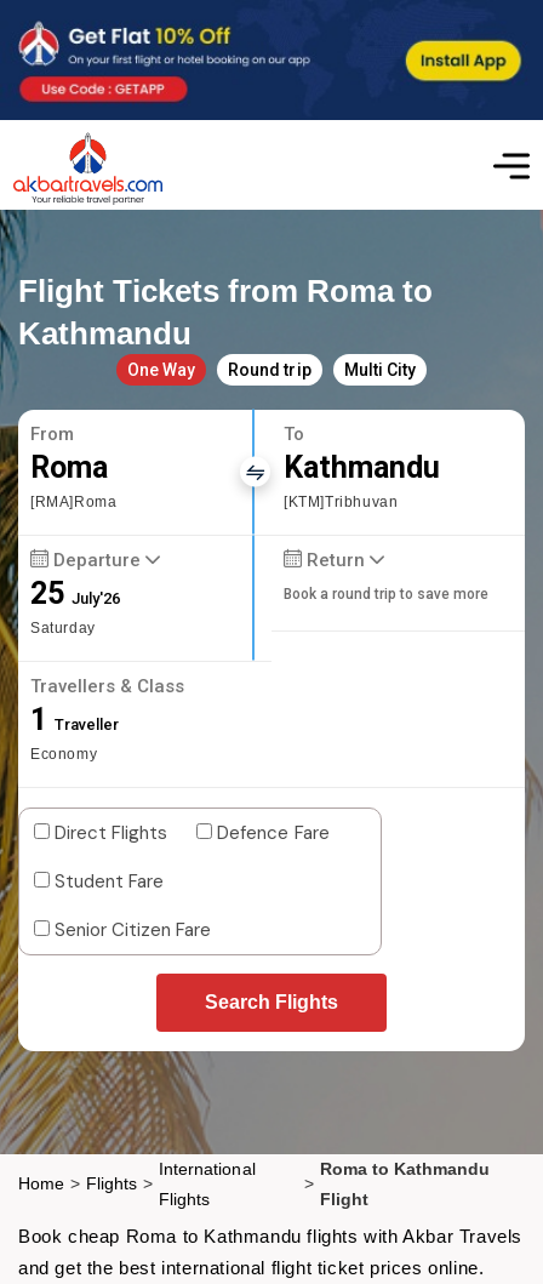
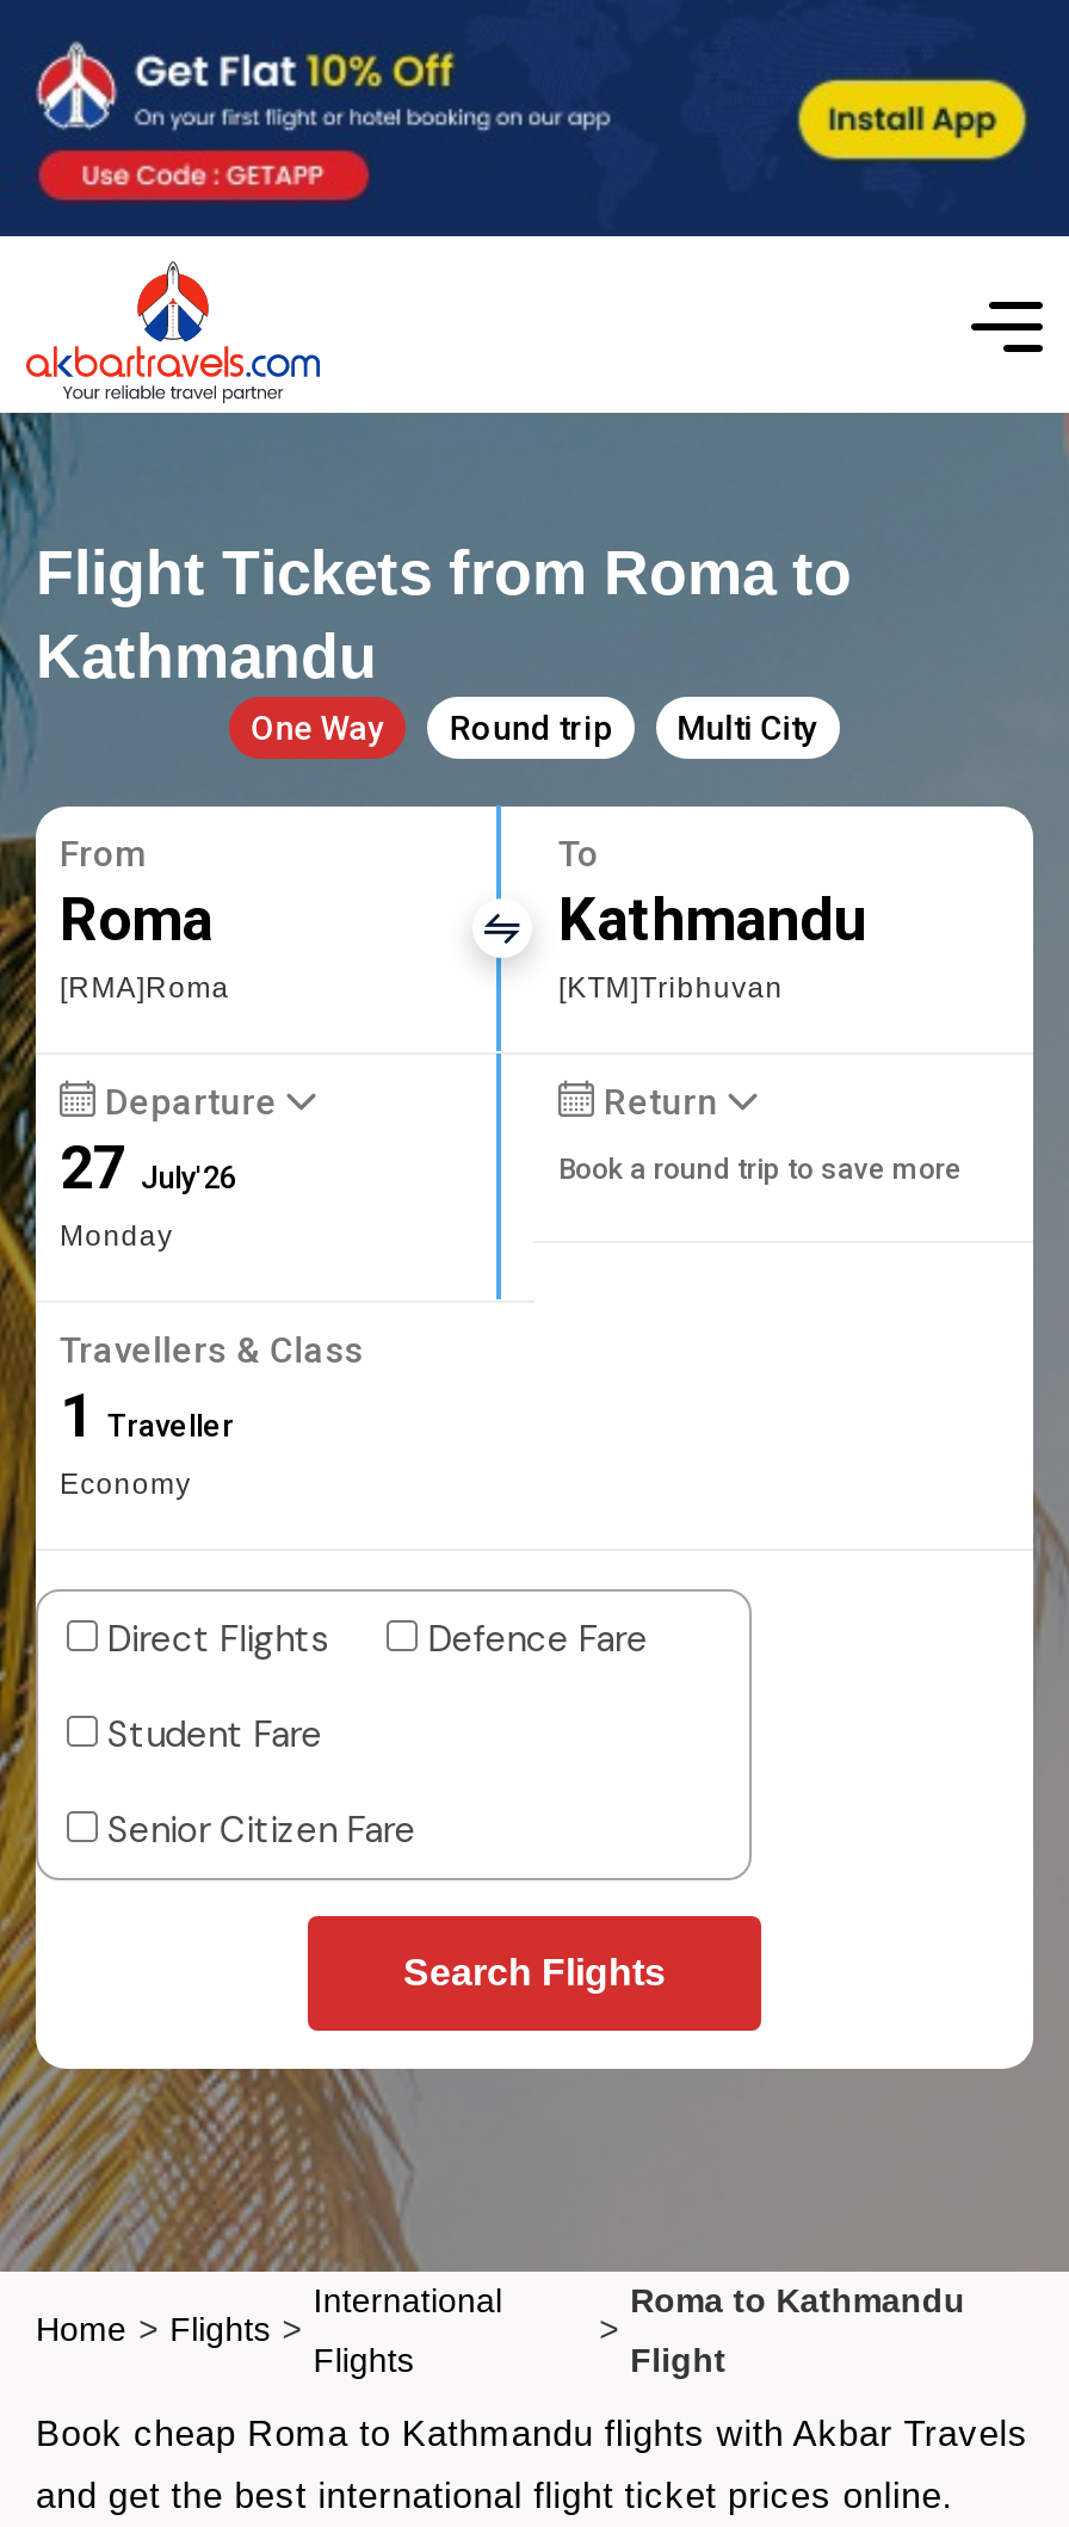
[30,576,120,636] 25 July'26 | Saturday -> [60,1133,236,1253] 27 July'26 | Monday

